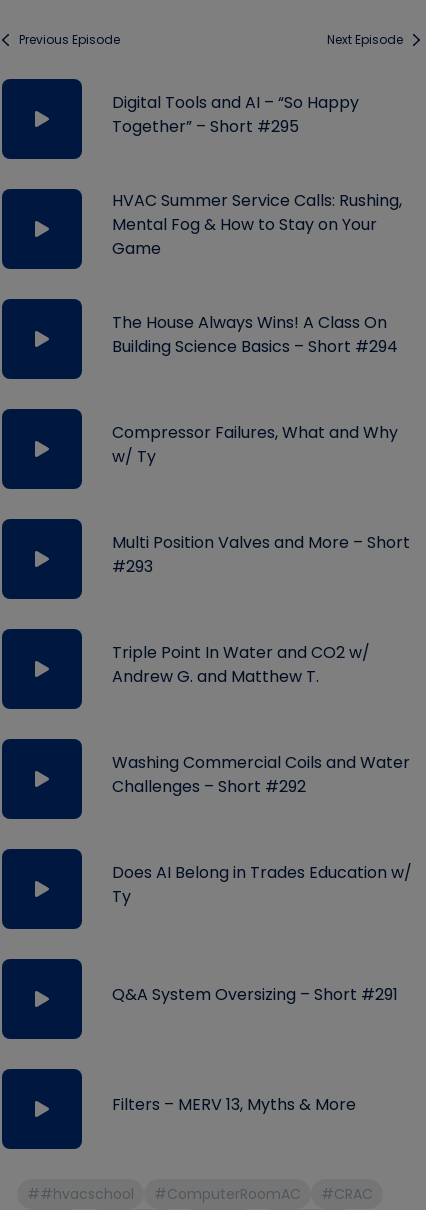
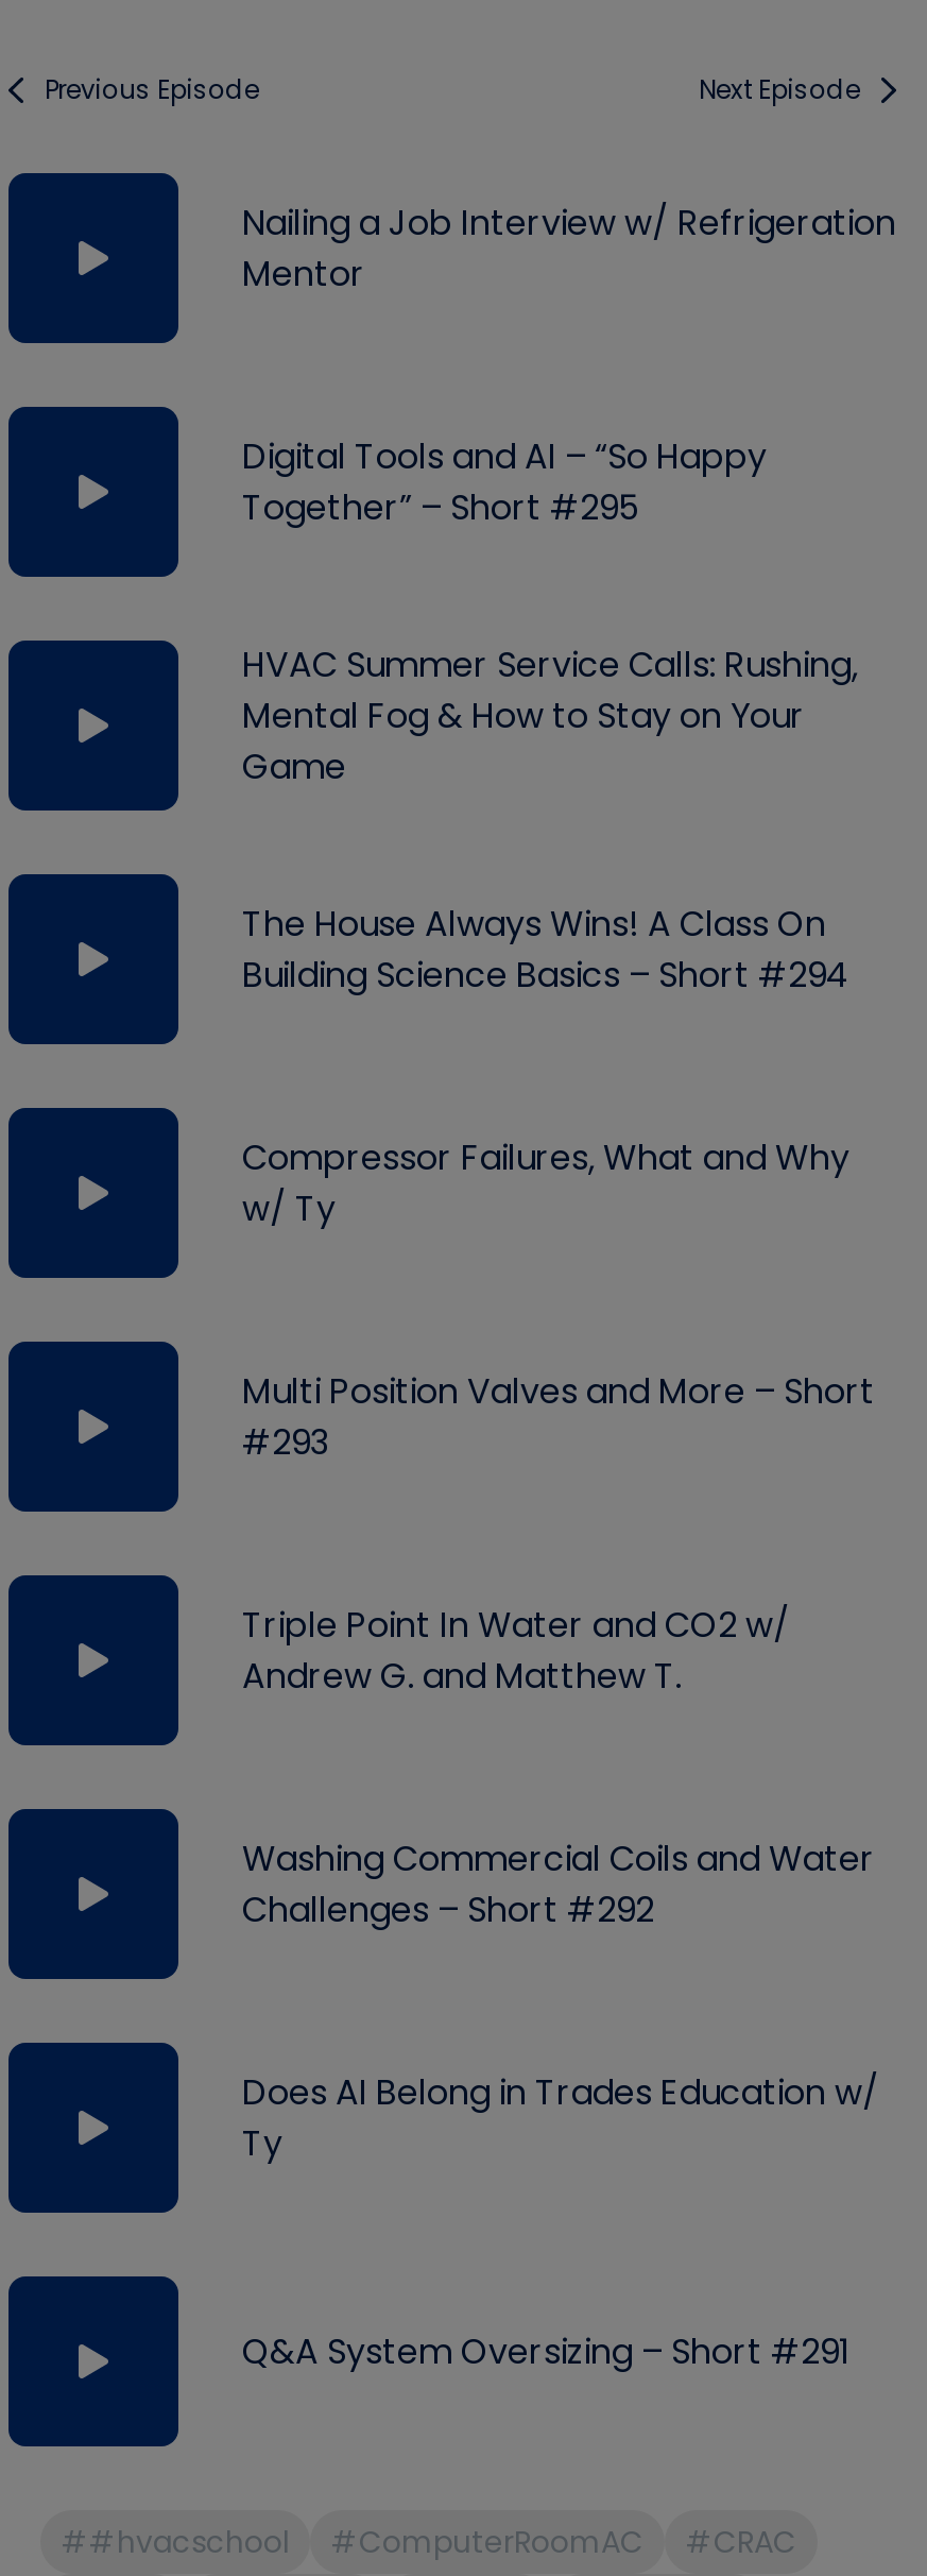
none -> [242,199,896,298] Nailing a Job Interview w/ Refrigeration | Mentor
moved [112,91,412,1006] -> [242,432,879,2376]: Digital Tools and AI – “So Happy | Together” – Short #295 | HVAC Summer Service Calls: Rushing, | ... | Ty | Q&A System Oversizing – Short #291
[112,1093,356,1116] Filters – MERV 13, Myths & More -> none

